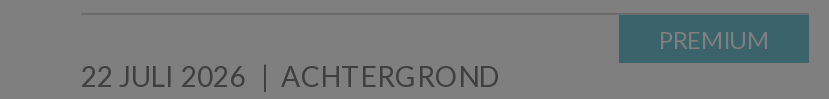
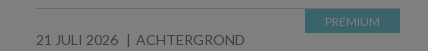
[81,59,499,93] 22 JULI 2026 ACHTERGROND -> [36,31,245,48] 21 JULI 2026 ACHTERGROND

